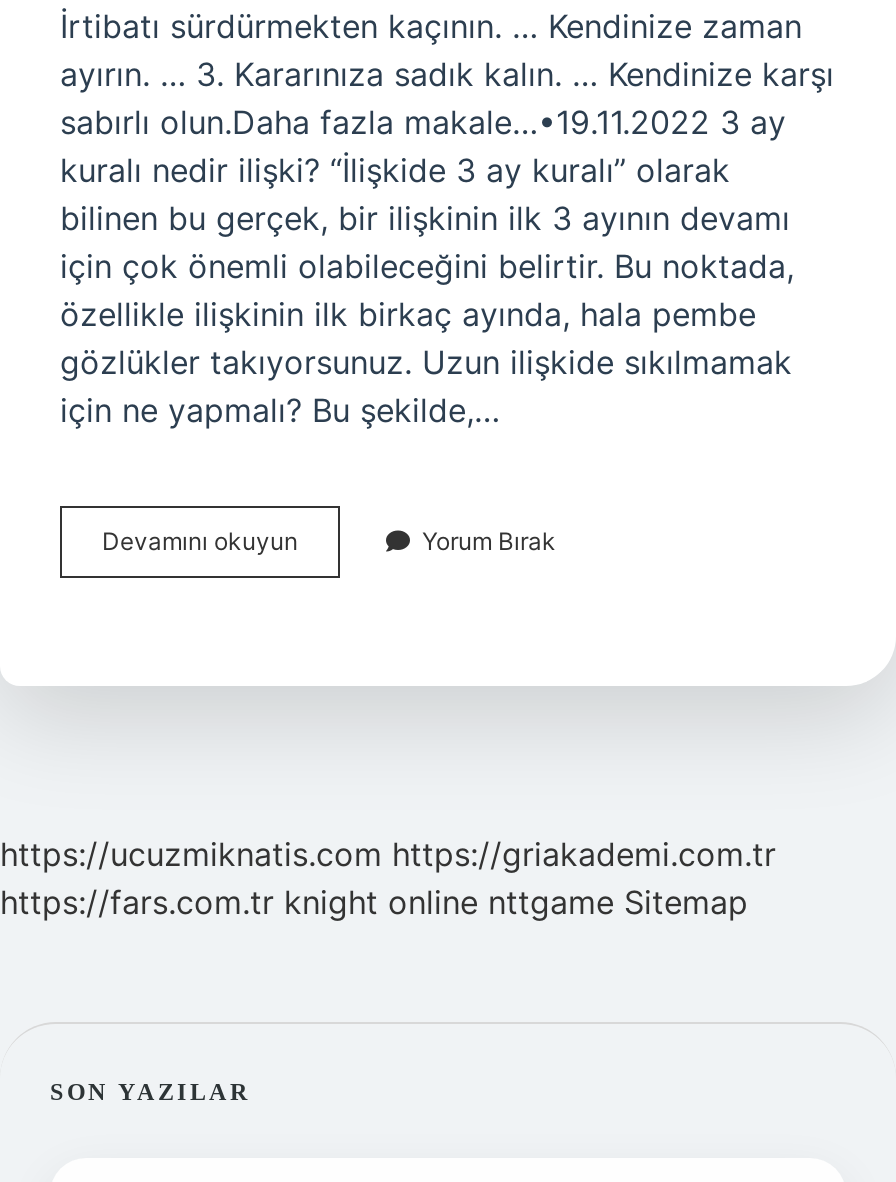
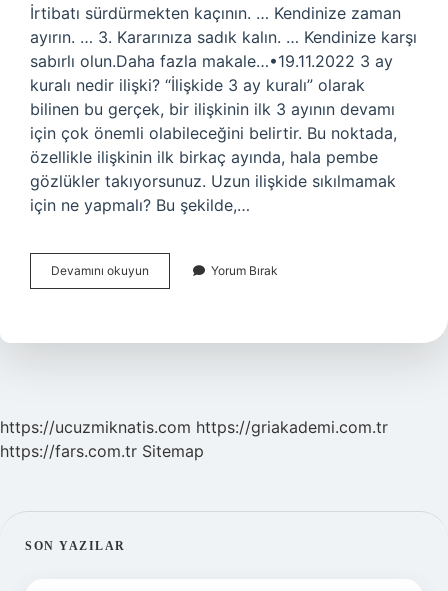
[0,882,748,922] https://fars.com.tr knight online nttgame Sitemap -> [0,441,204,461] https://fars.com.tr Sitemap

